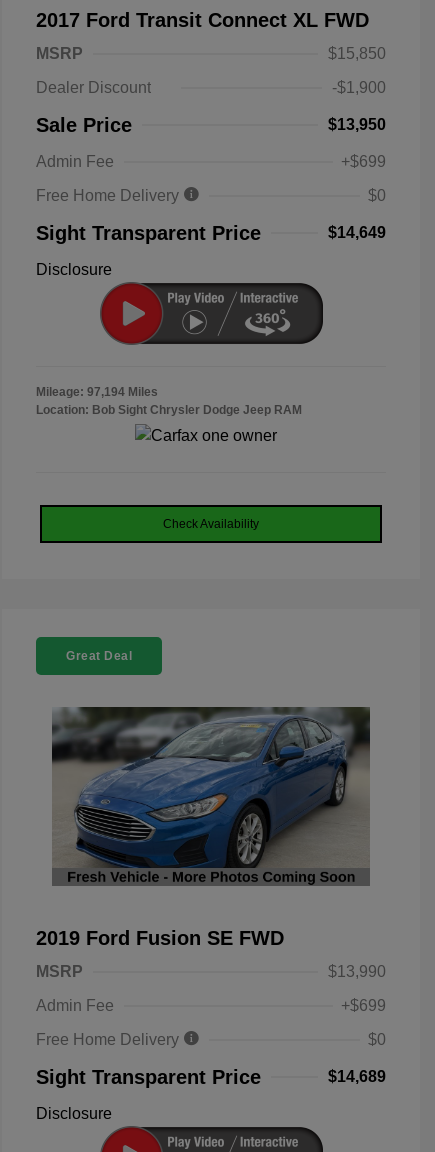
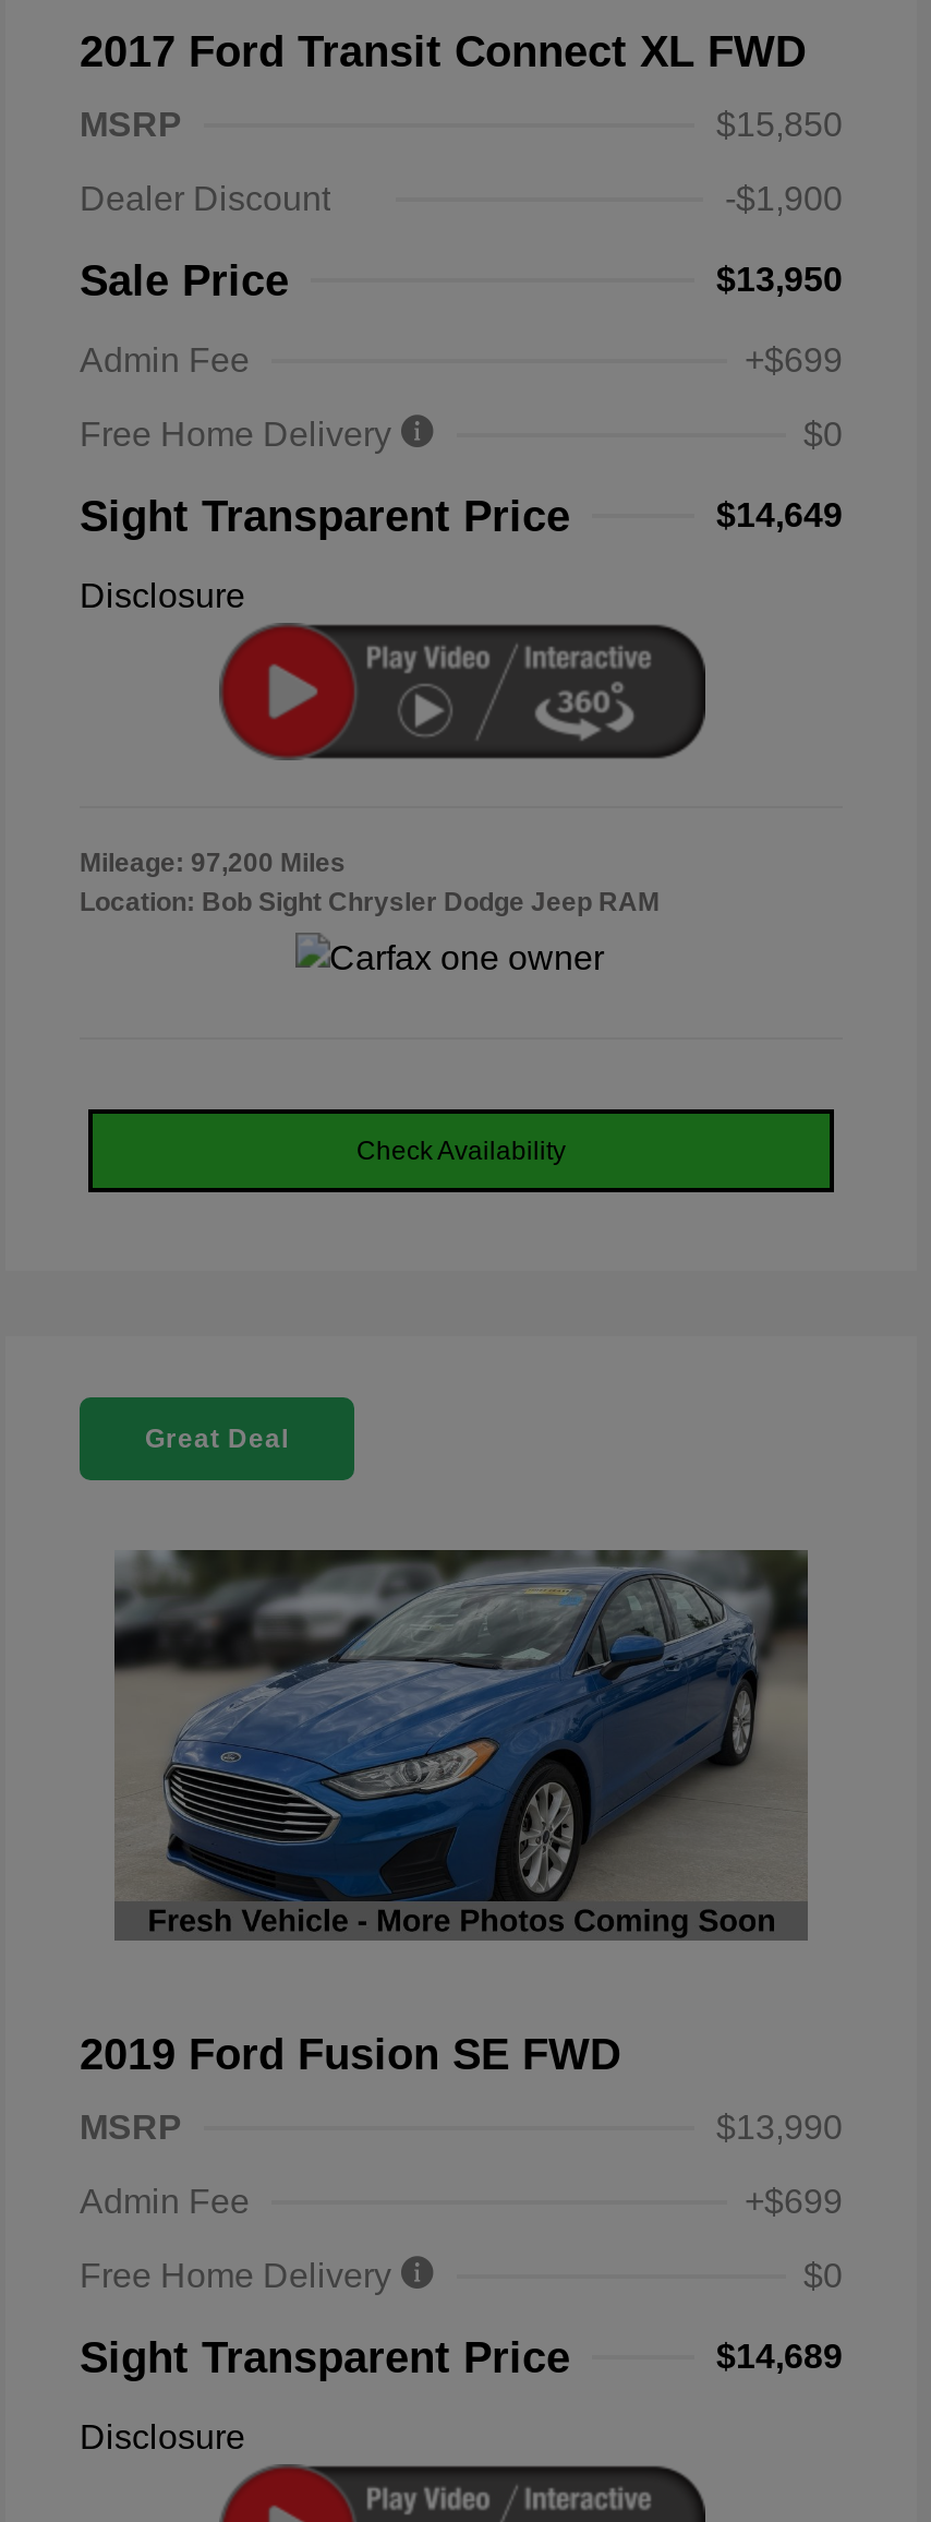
[36,385,158,399] Mileage: 97,194 Miles -> [80,849,346,879] Mileage: 97,200 Miles

